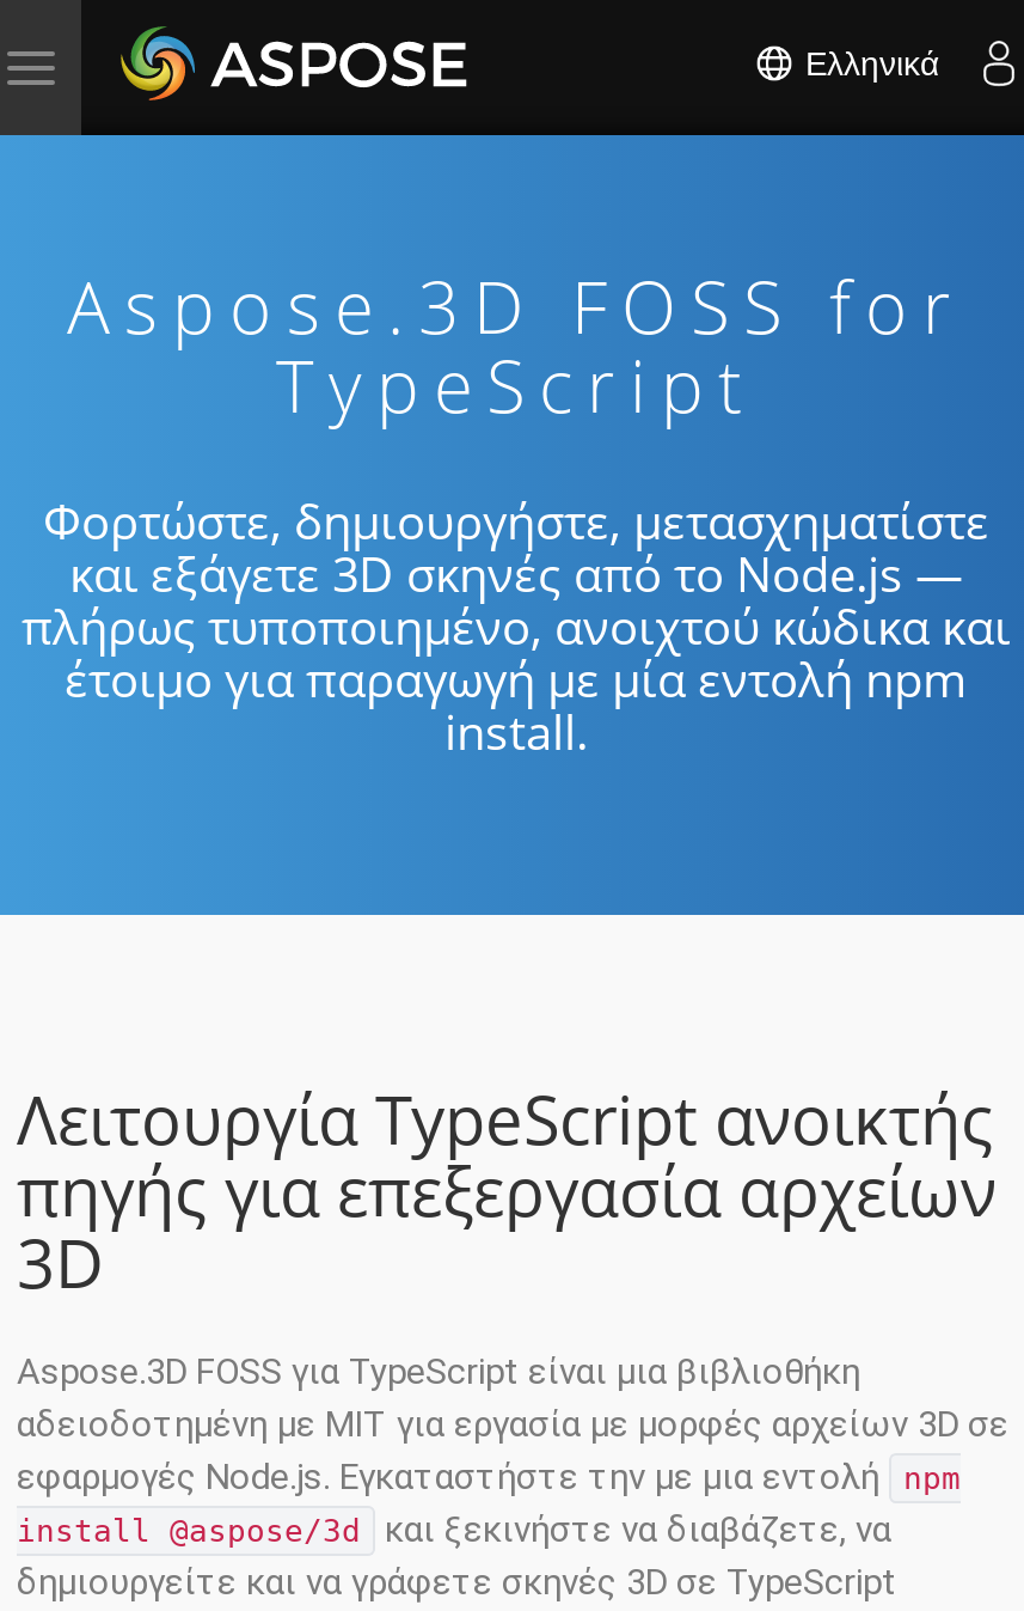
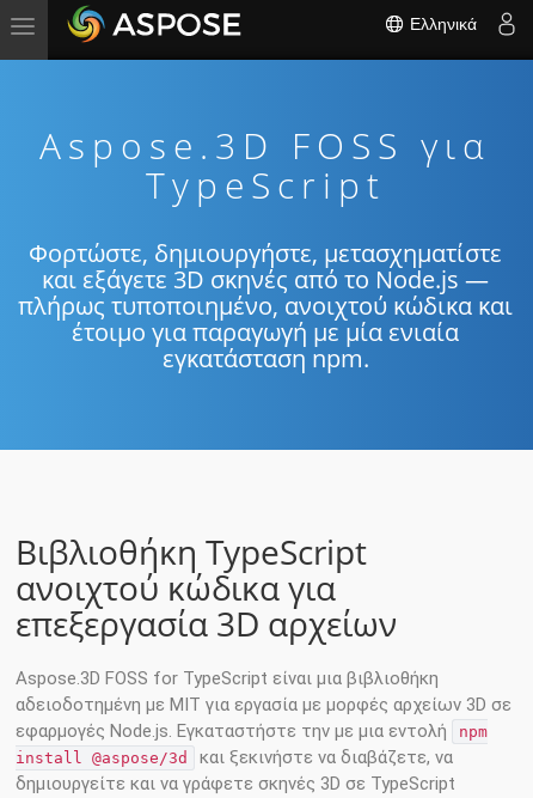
[67,257,965,355] Aspose.3D FOSS for -> [39,121,491,170] Aspose.3D FOSS για
[65,647,968,764] έτοιμο για παραγωγή με μία εντολή npm | install. -> [72,316,459,374] έτοιμο για παραγωγή με μία ενιαία | εγκατάσταση npm.
[17,1073,997,1307] Λειτουργία TypeScript ανοικτής | πηγής για επεξεργασία αρχείων | 3D -> [16,529,397,646] Βιβλιοθήκη TypeScript | ανοιχτού κώδικα για | επεξεργασία 3D αρχείων
[17,1350,860,1393] Aspose.3D FOSS για TypeScript είναι μια βιβλιοθήκη -> [16,668,439,689] Aspose.3D FOSS for TypeScript είναι μια βιβλιοθήκη

